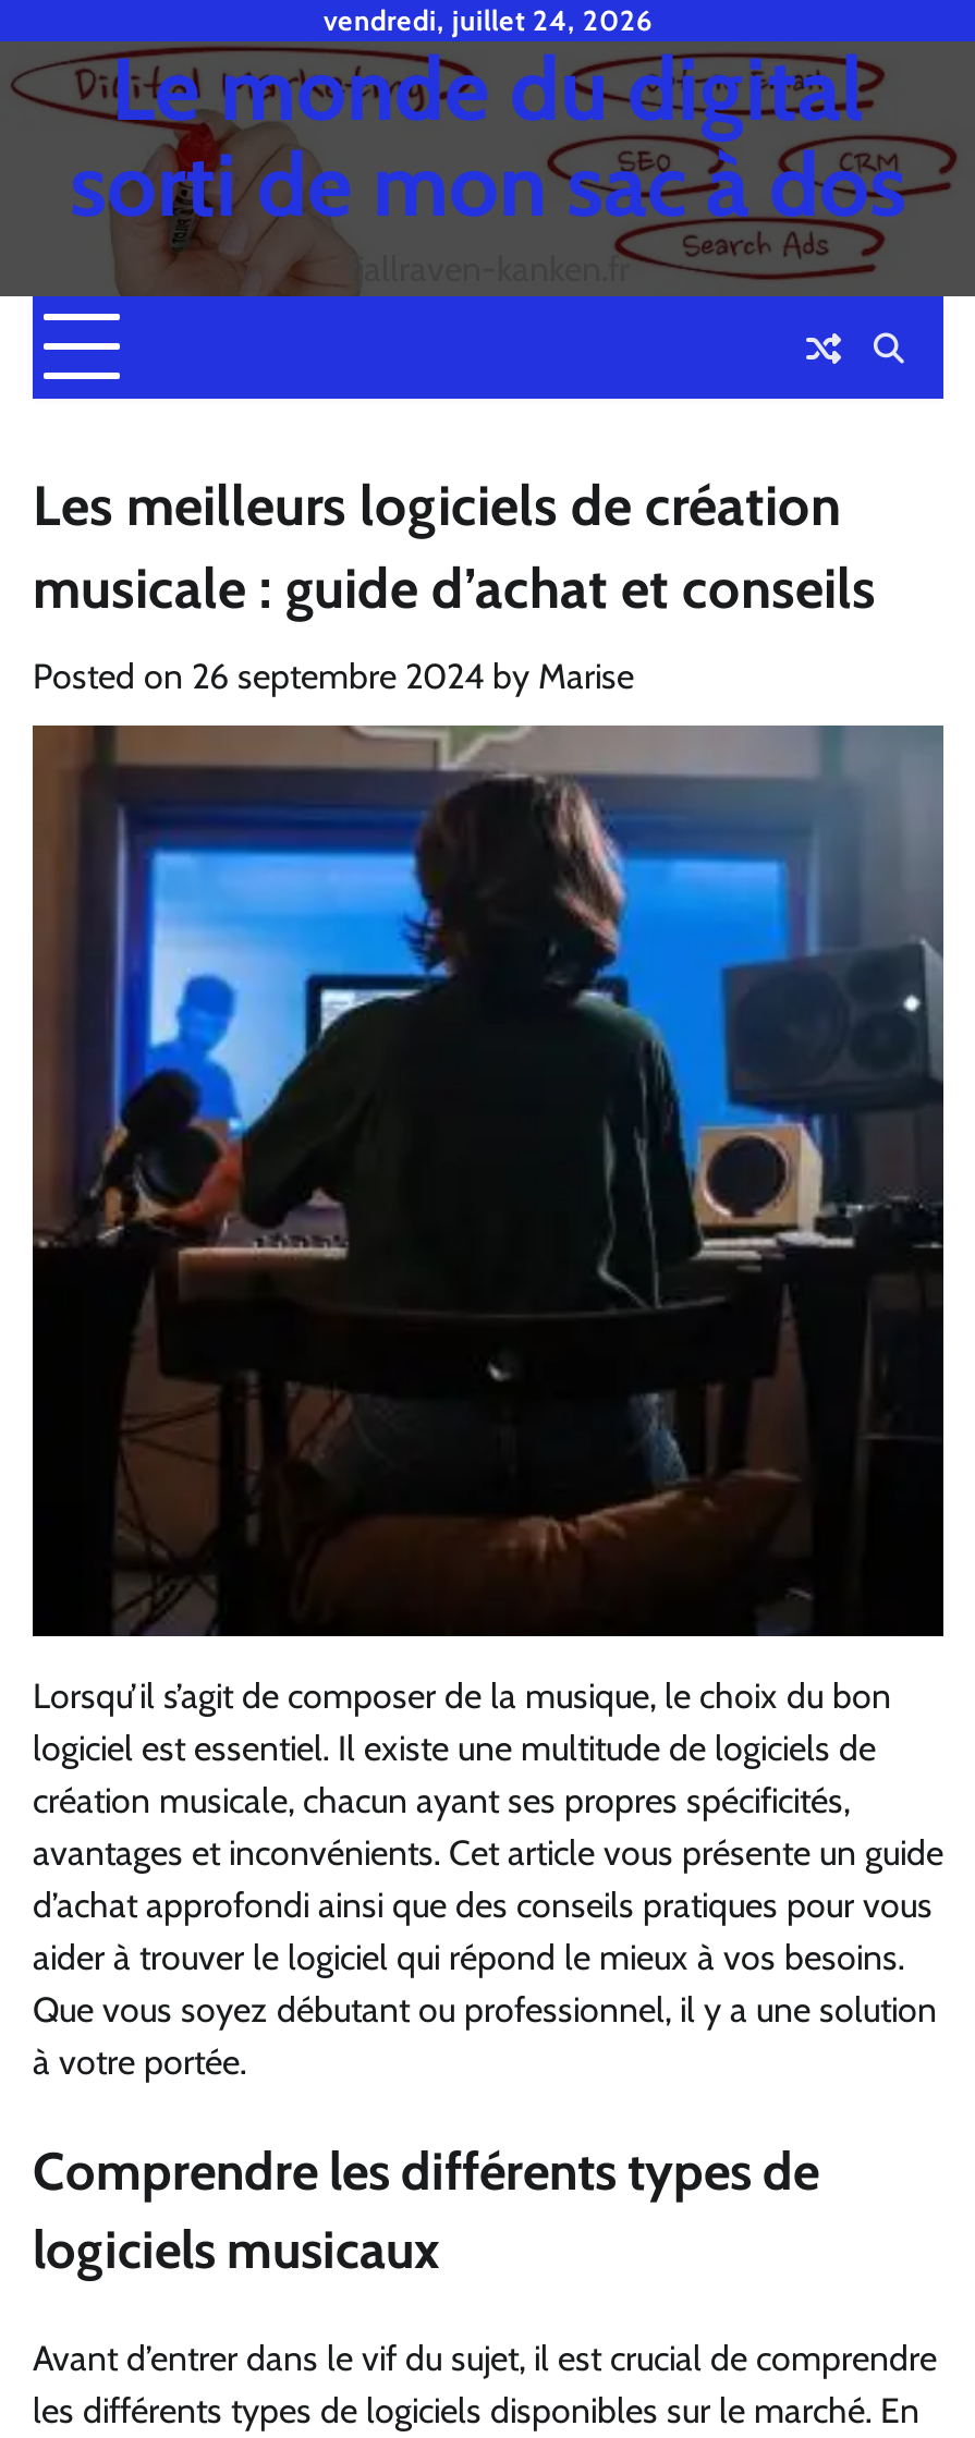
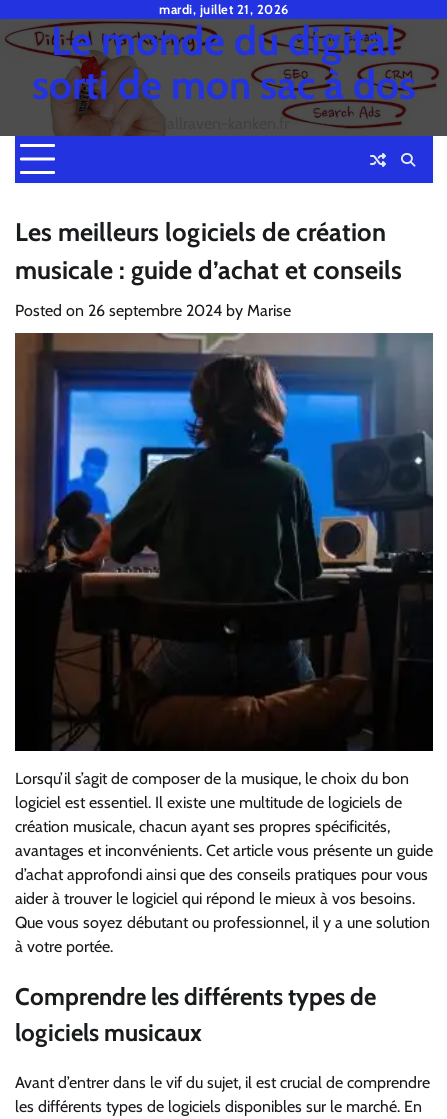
[324,4,653,37] vendredi, juillet 24, 2026 -> [159,2,289,17] mardi, juillet 21, 2026

